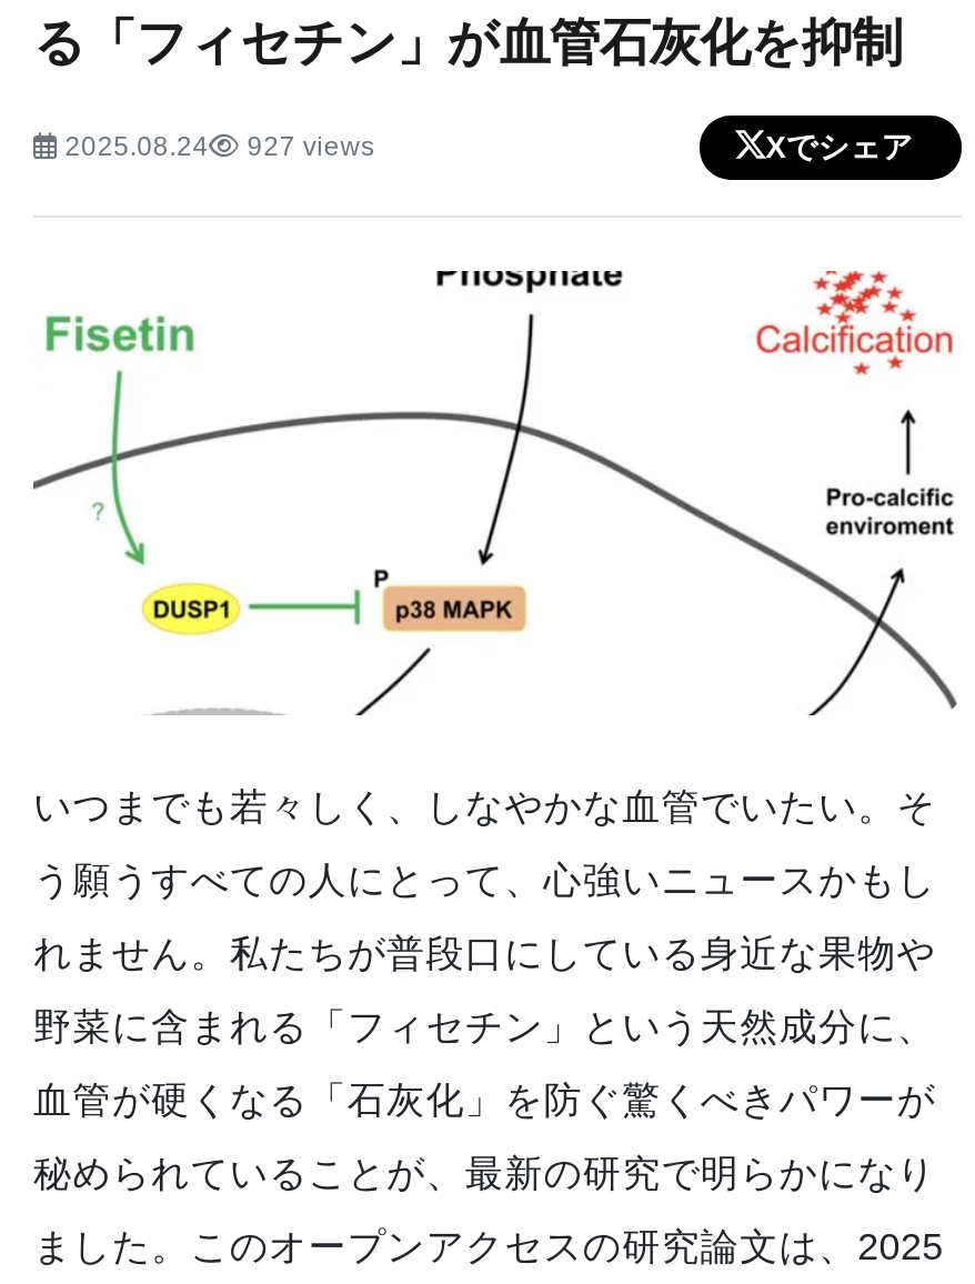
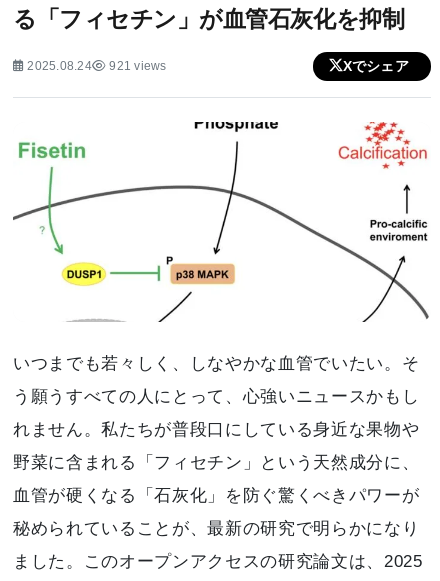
[65,131,375,162] 2025.08.24 927 views -> [27,59,167,73] 2025.08.24 921 views

